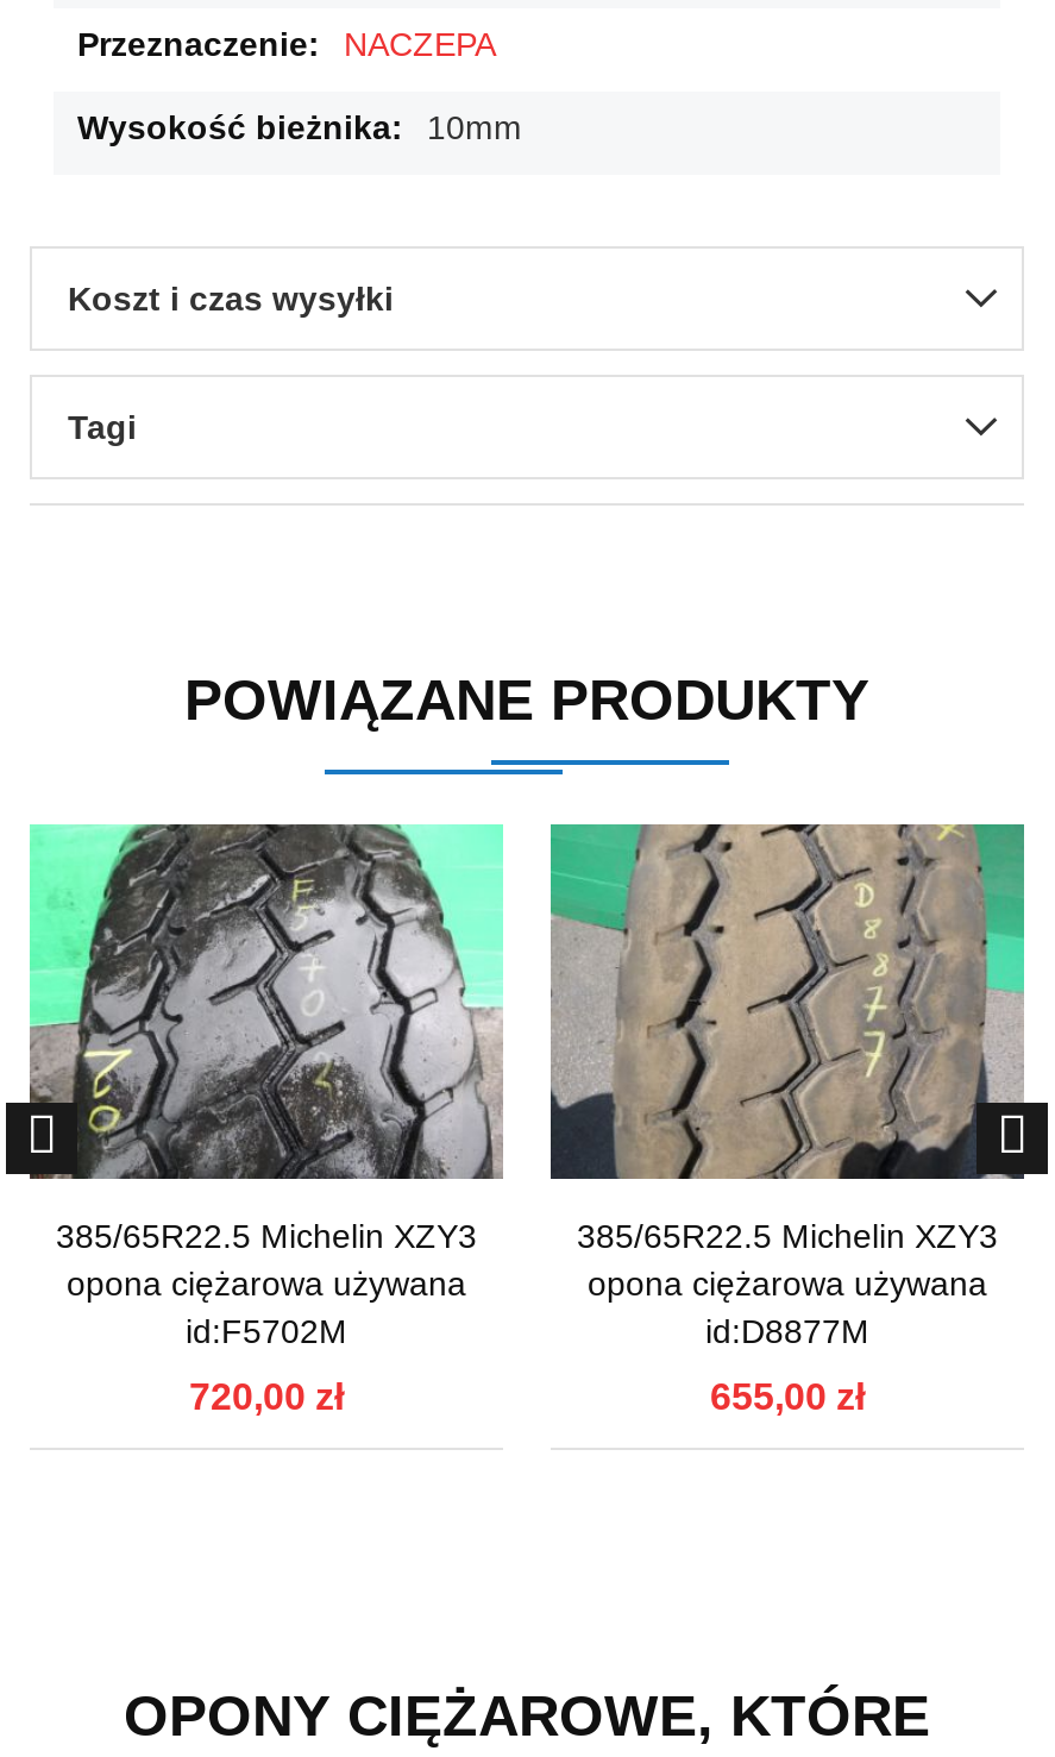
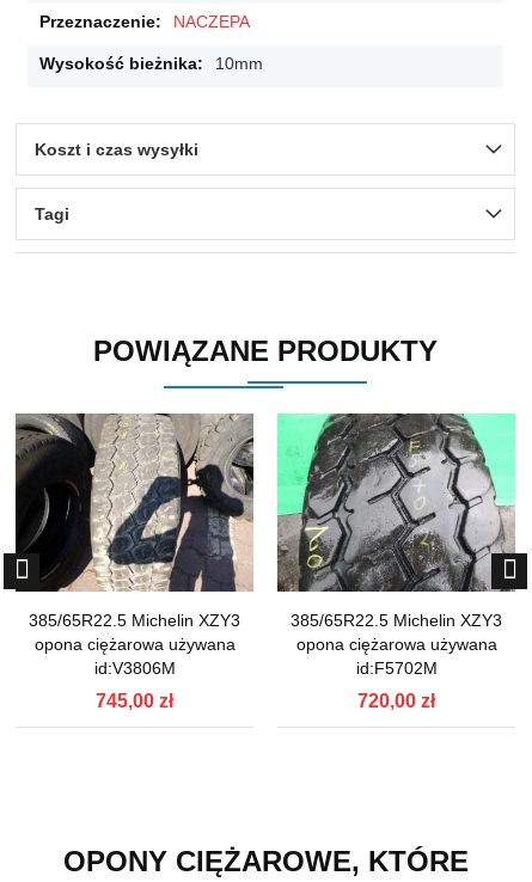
[27,822,505,1181] [image] -> [14,412,255,593] [image]
[548,822,1026,1181] [image] -> [276,414,515,593] [image]
[186,1312,347,1350] id:F5702M -> [94,658,175,677] id:V3806M
[705,1312,869,1350] id:D8877M -> [356,658,437,677] id:F5702M
[189,1376,344,1416] 720,00 zł -> [96,691,173,711] 745,00 zł
[710,1376,865,1416] 655,00 zł -> [357,691,435,711] 720,00 zł

